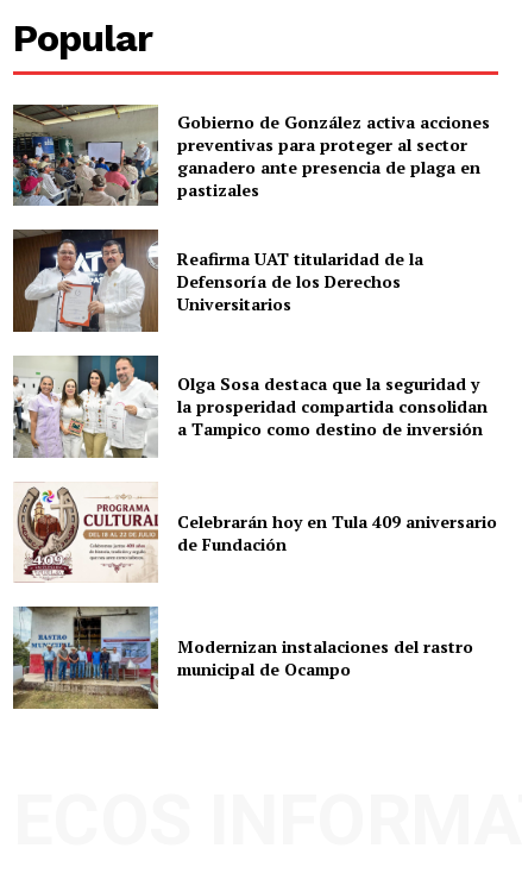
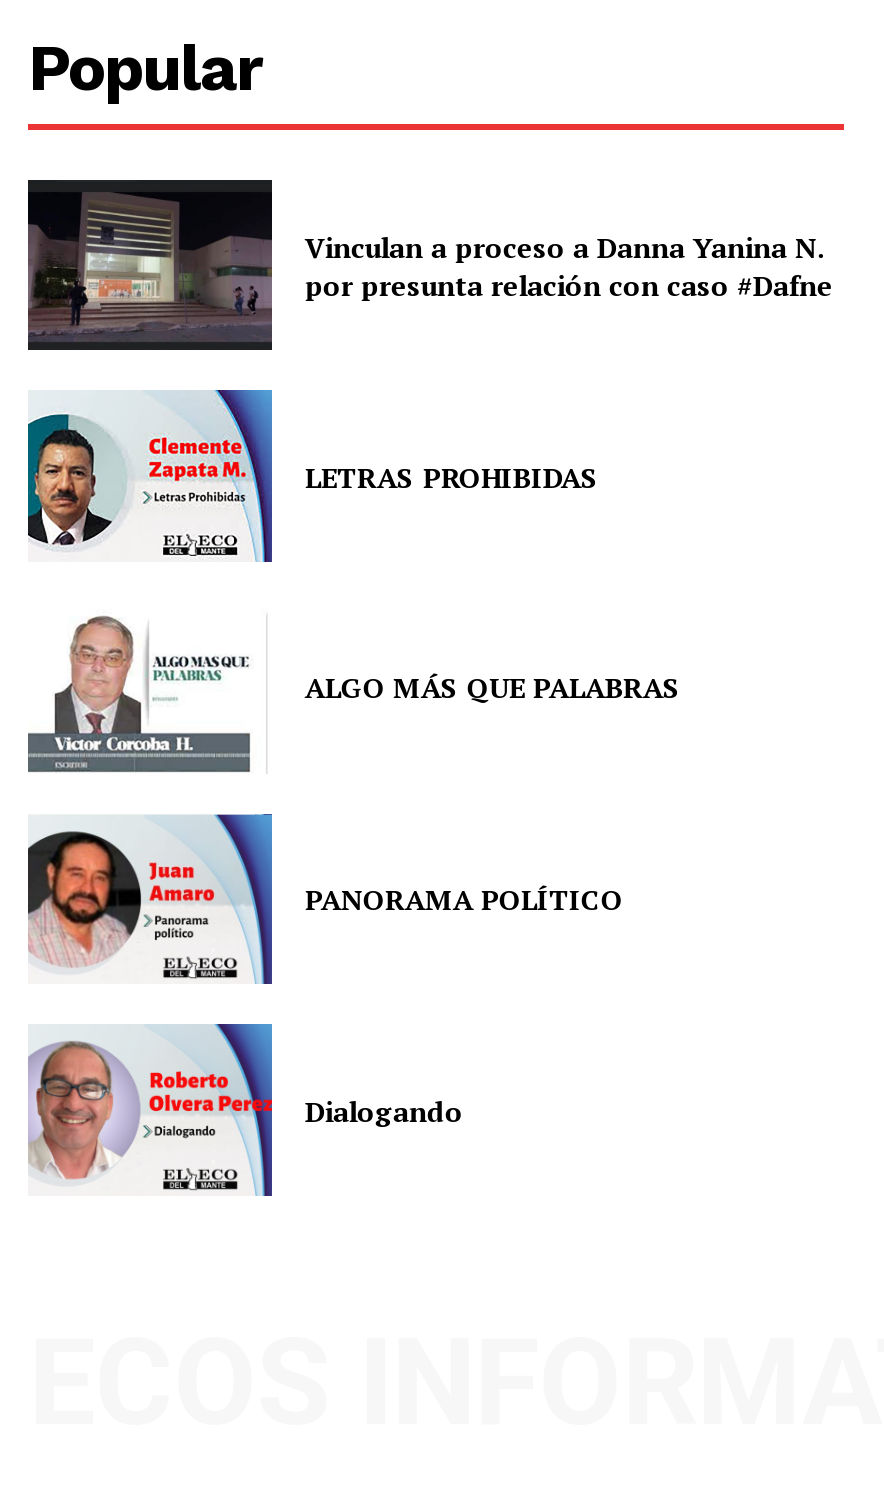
[12,103,490,207] [image] | Gobierno de González activa acciones | preventivas para proteger al sector | ganadero ante presencia de plaga en | pastizales -> [26,178,833,352] [image] | Vinculan a proceso a Danna Yanina N. | por presunta relación con caso #Dafne
[12,228,424,333] [image] | Reafirma UAT titularidad de la | Defensoría de los Derechos | Universitarios -> [26,388,599,564] [image] | LETRAS PROHIBIDAS
[12,354,488,459] [image] | Olga Sosa destaca que la seguridad y | la prosperidad compartida consolidan | a Tampico como destino de inversión -> [28,602,681,772] [image] | ALGO MÁS QUE PALABRAS
[13,482,498,583] [image] | Celebrarán hoy en Tula 409 aniversario | de Fundación -> [26,812,623,986] [image] | PANORAMA POLÍTICO
[12,605,474,710] [image] | Modernizan instalaciones del rastro | municipal de Ocampo -> [28,1022,463,1198] [image] | Dialogando

